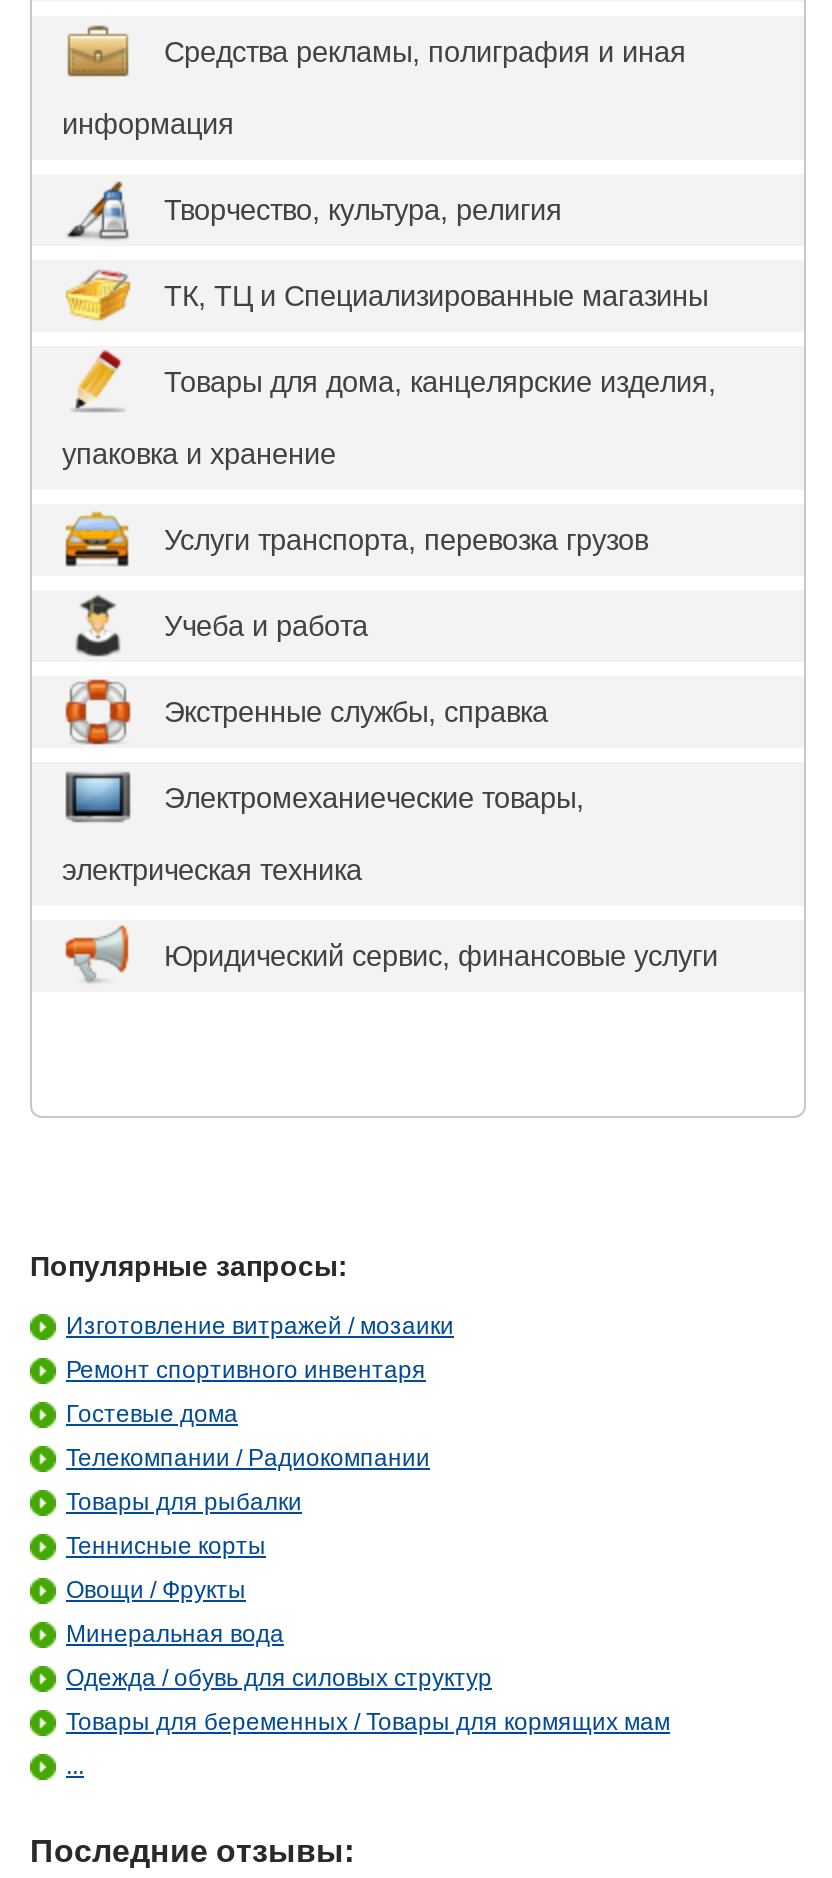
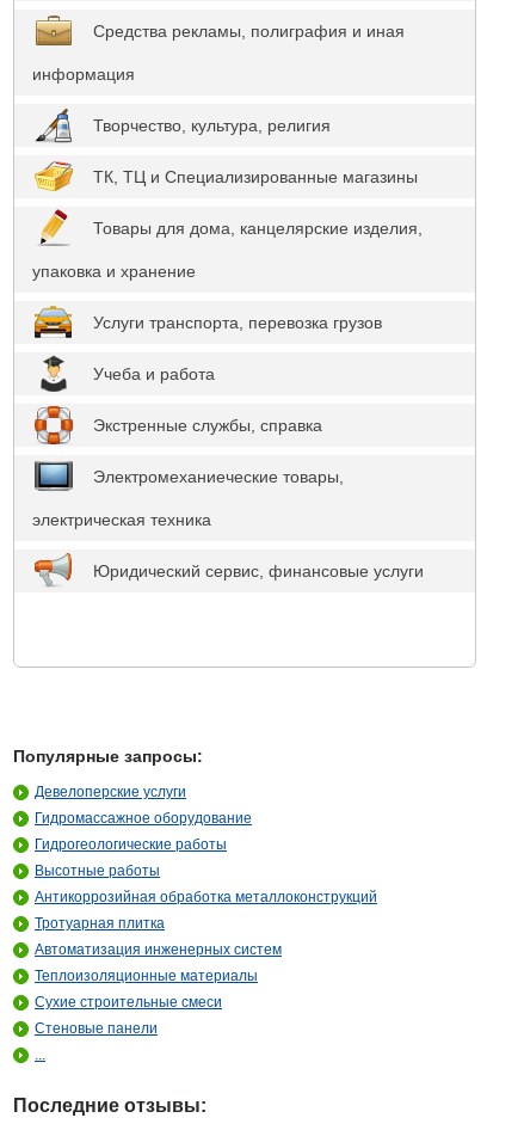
[66,1312,454,1340] Изготовление витражей / мозаики -> [35,784,186,800] Девелоперские услуги
[66,1356,426,1384] Ремонт спортивного инвентаря -> [35,810,252,827] Гидромассажное оборудование
[66,1400,238,1428] Гостевые дома -> [35,836,227,853] Гидрогеологические работы
[66,1444,430,1472] Телекомпании / Радиокомпании -> [35,862,160,879] Высотные работы
[66,1488,302,1516] Товары для рыбалки -> [35,889,377,905] Антикоррозийная обработка металлоконструкций
[66,1532,266,1560] Теннисные корты -> [35,915,165,932] Тротуарная плитка
[66,1576,246,1604] Овощи / Фрукты -> [35,941,282,958] Автоматизация инженерных систем
[66,1620,284,1648] Минеральная вода -> [35,968,258,984] Теплоизоляционные материалы
[66,1664,492,1692] Одежда / обувь для силовых структур -> [35,994,222,1011] Сухие строительные смеси
[66,1708,670,1736] Товары для беременных / Товары для кормящих мам -> [35,1020,158,1037] Стеновые панели

